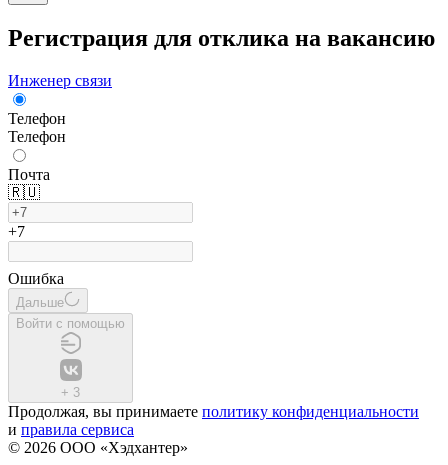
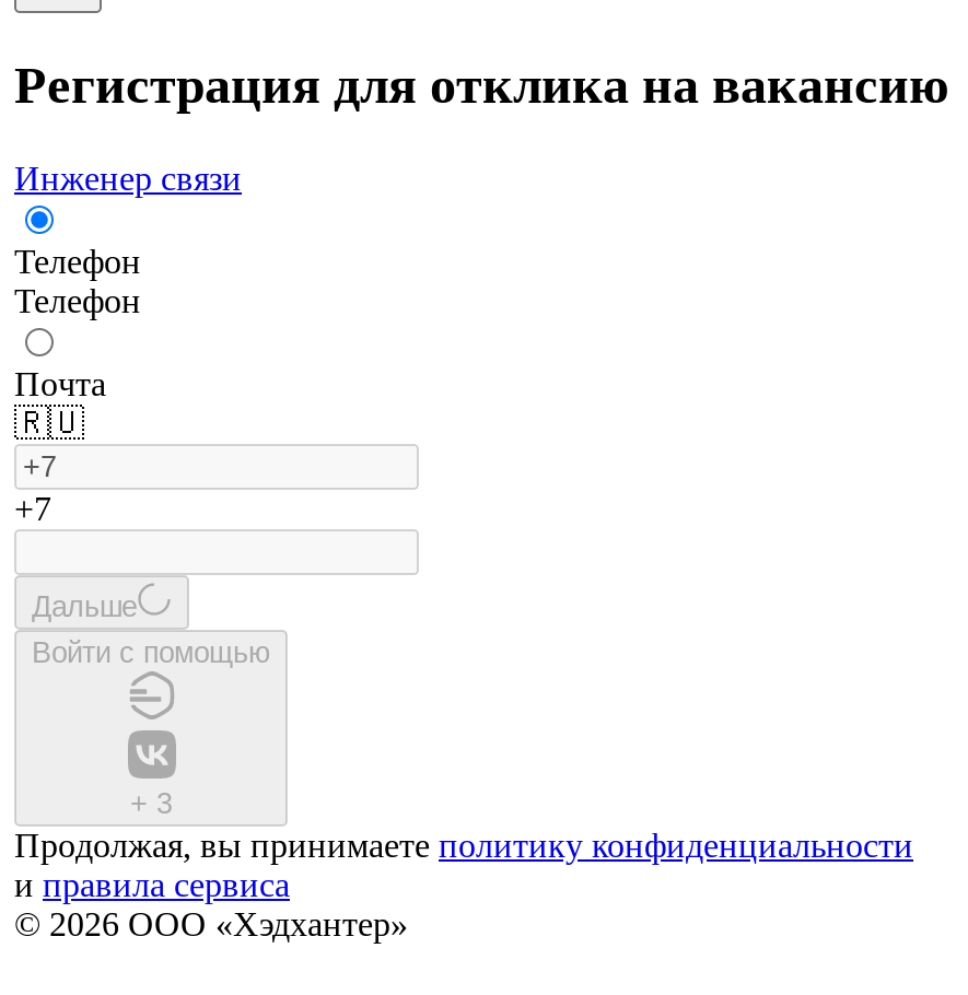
[8,270,64,287] Ошибка -> none

